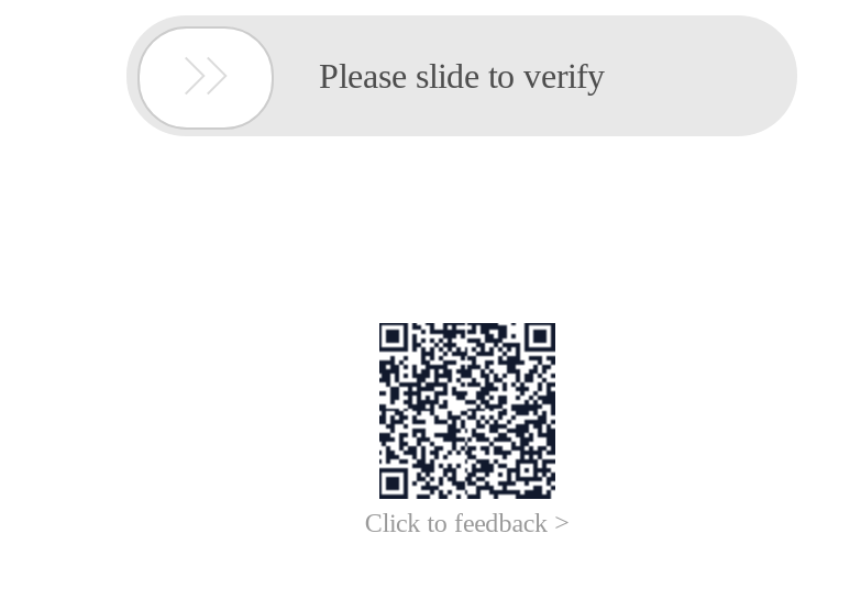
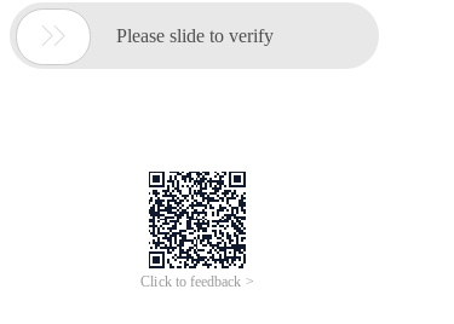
[377,321,558,501] [image] -> [149,172,247,270] [image]

